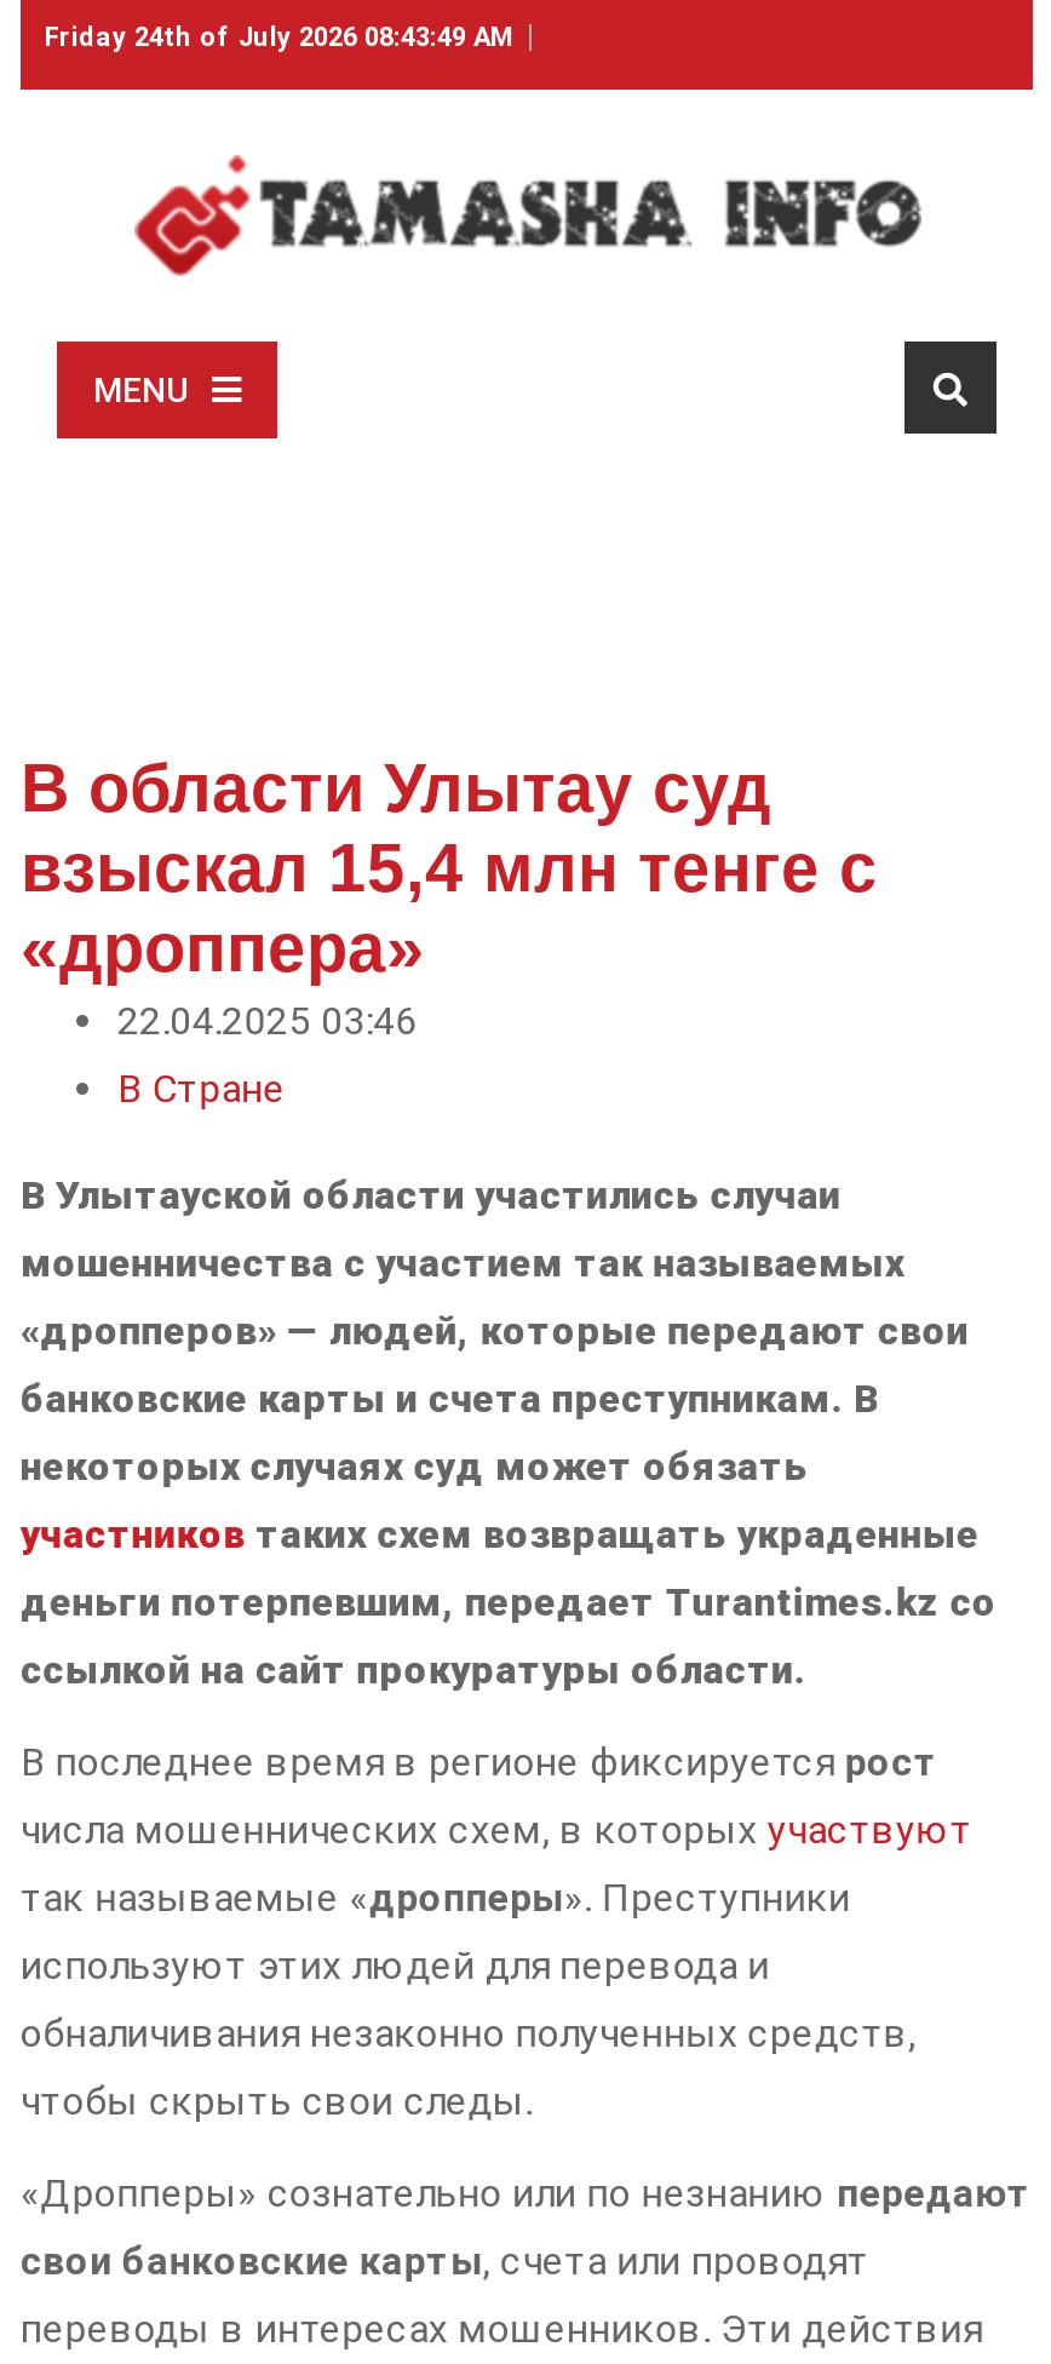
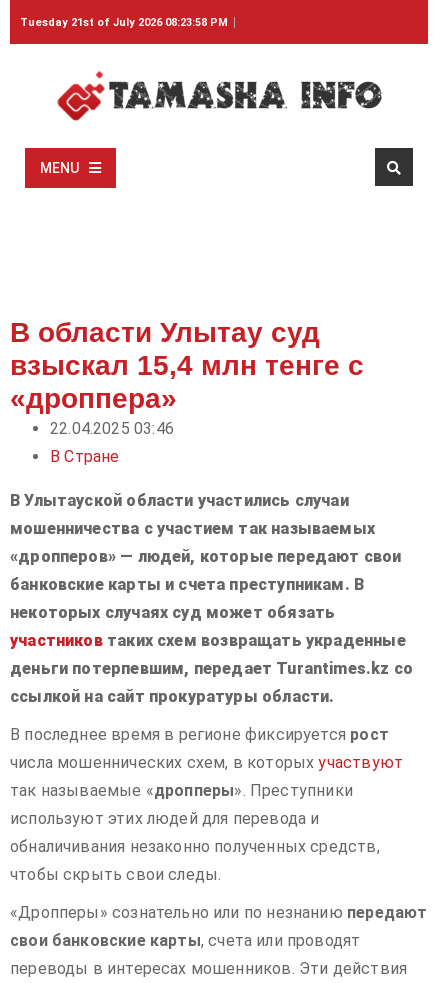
[45,22,515,53] Friday 24th of July 2026 08:43:49 AM -> [20,16,228,29] Tuesday 21st of July 2026 08:23:58 PM

